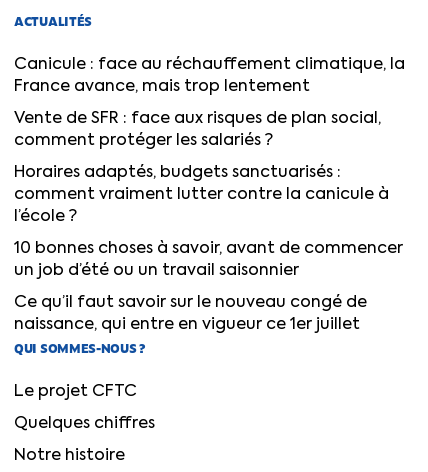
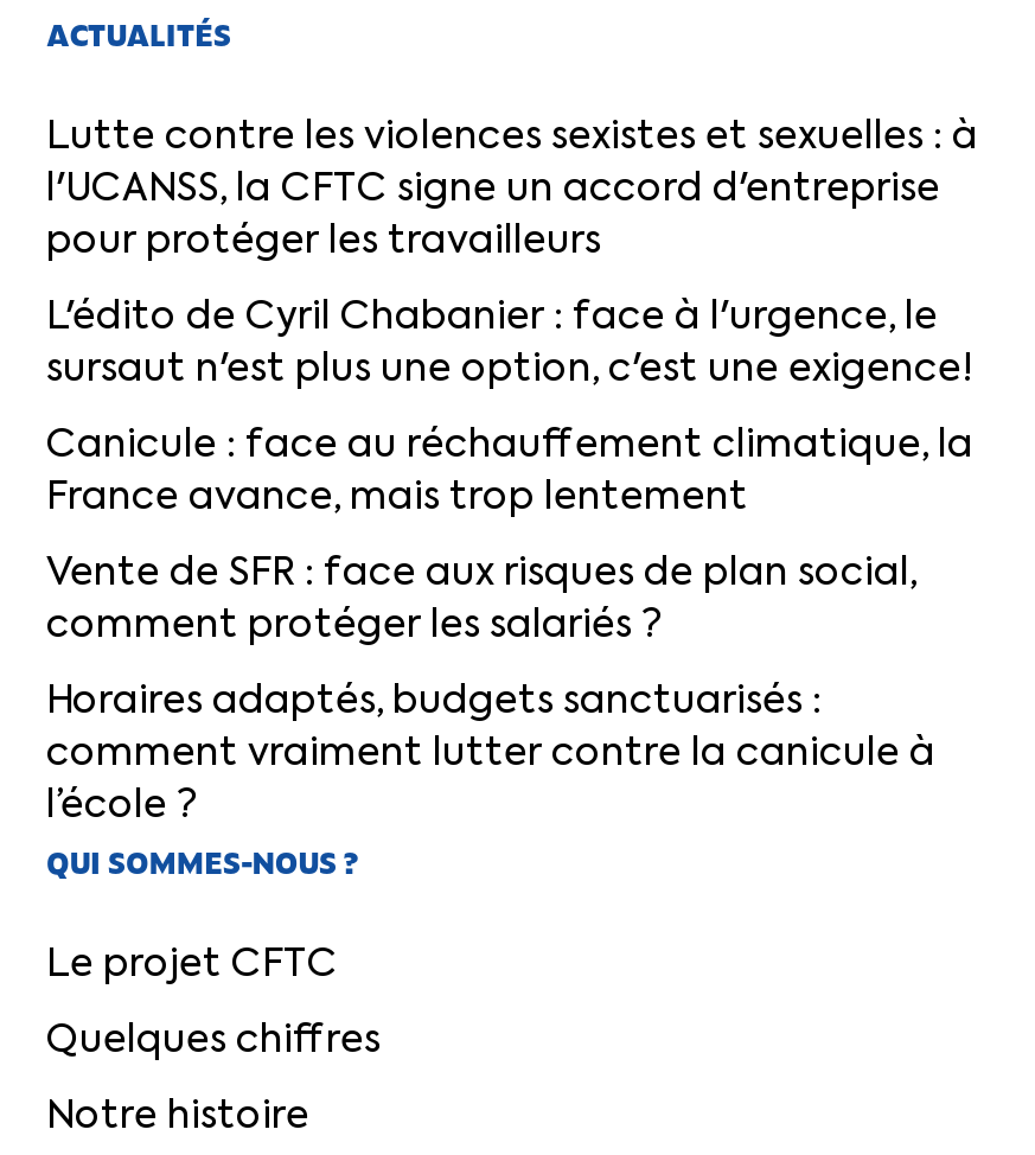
none -> [46,119,978,389] Lutte contre les violences sexistes et sexuelles : à | l'UCANSS, la CFTC signe un accord d'entreprise | pour protéger les travailleurs | L'édito de Cyril Chabanier : face à l'urgence, le | sursaut n'est plus une option, c'est une exigence!
moved [14,57,405,225] -> [46,427,973,826]: Canicule : face au réchauffement climatique, la | France avance, mais trop lentement | Vente de SFR : face aux risques de plan social, | comment protéger les salariés ? | Horaires adaptés, budgets sanctuarisés : | comment vraiment lutter contre la canicule à | l’école ?
[14,241,403,333] 10 bonnes choses à savoir, avant de commencer | un job d’été ou un travail saisonnier | Ce qu’il faut savoir sur le nouveau congé de | naissance, qui entre en vigueur ce 1er juillet -> none

